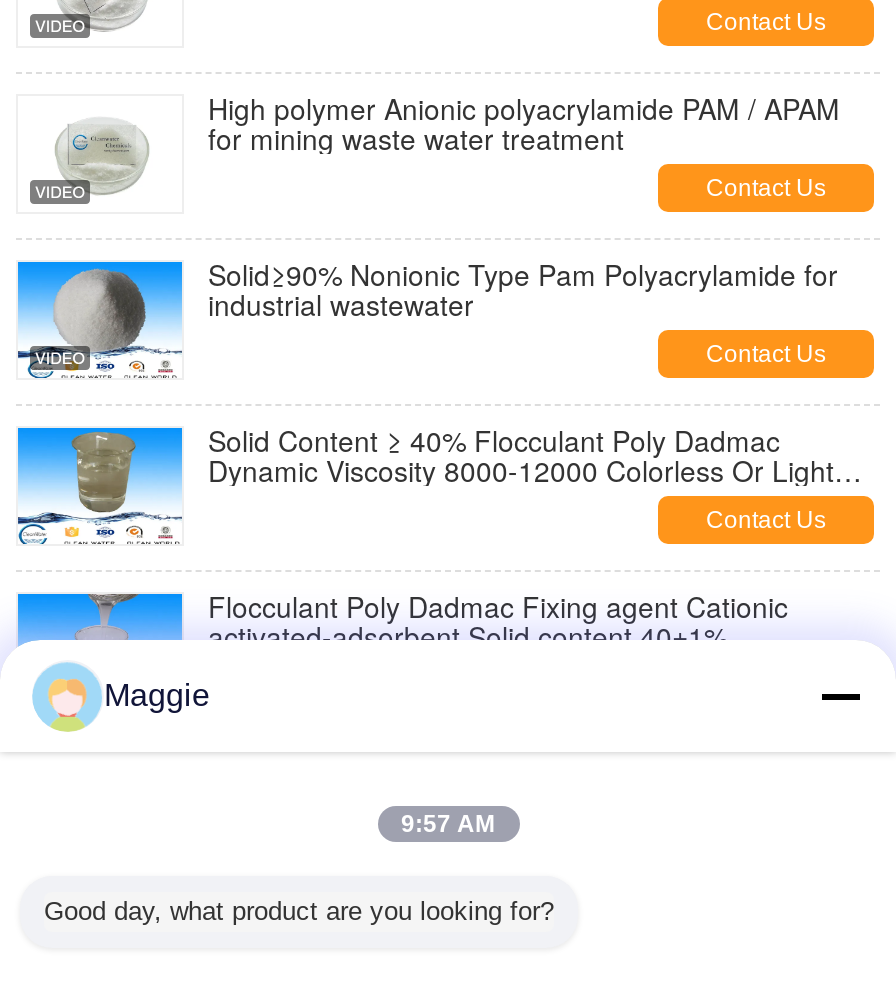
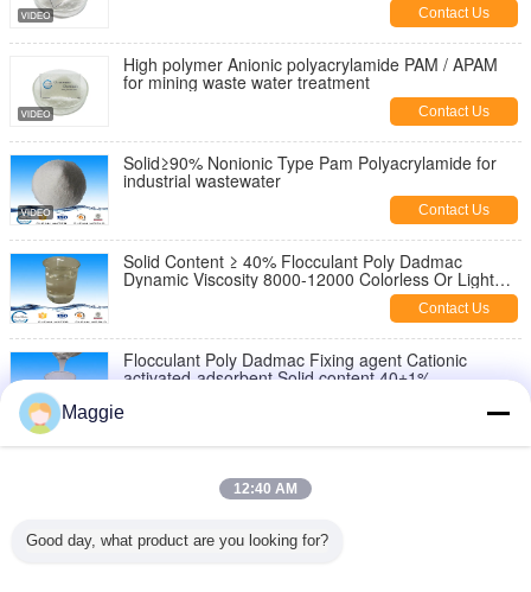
[401,810,495,838] 9:57 AM -> [233,480,298,497] 12:40 AM

